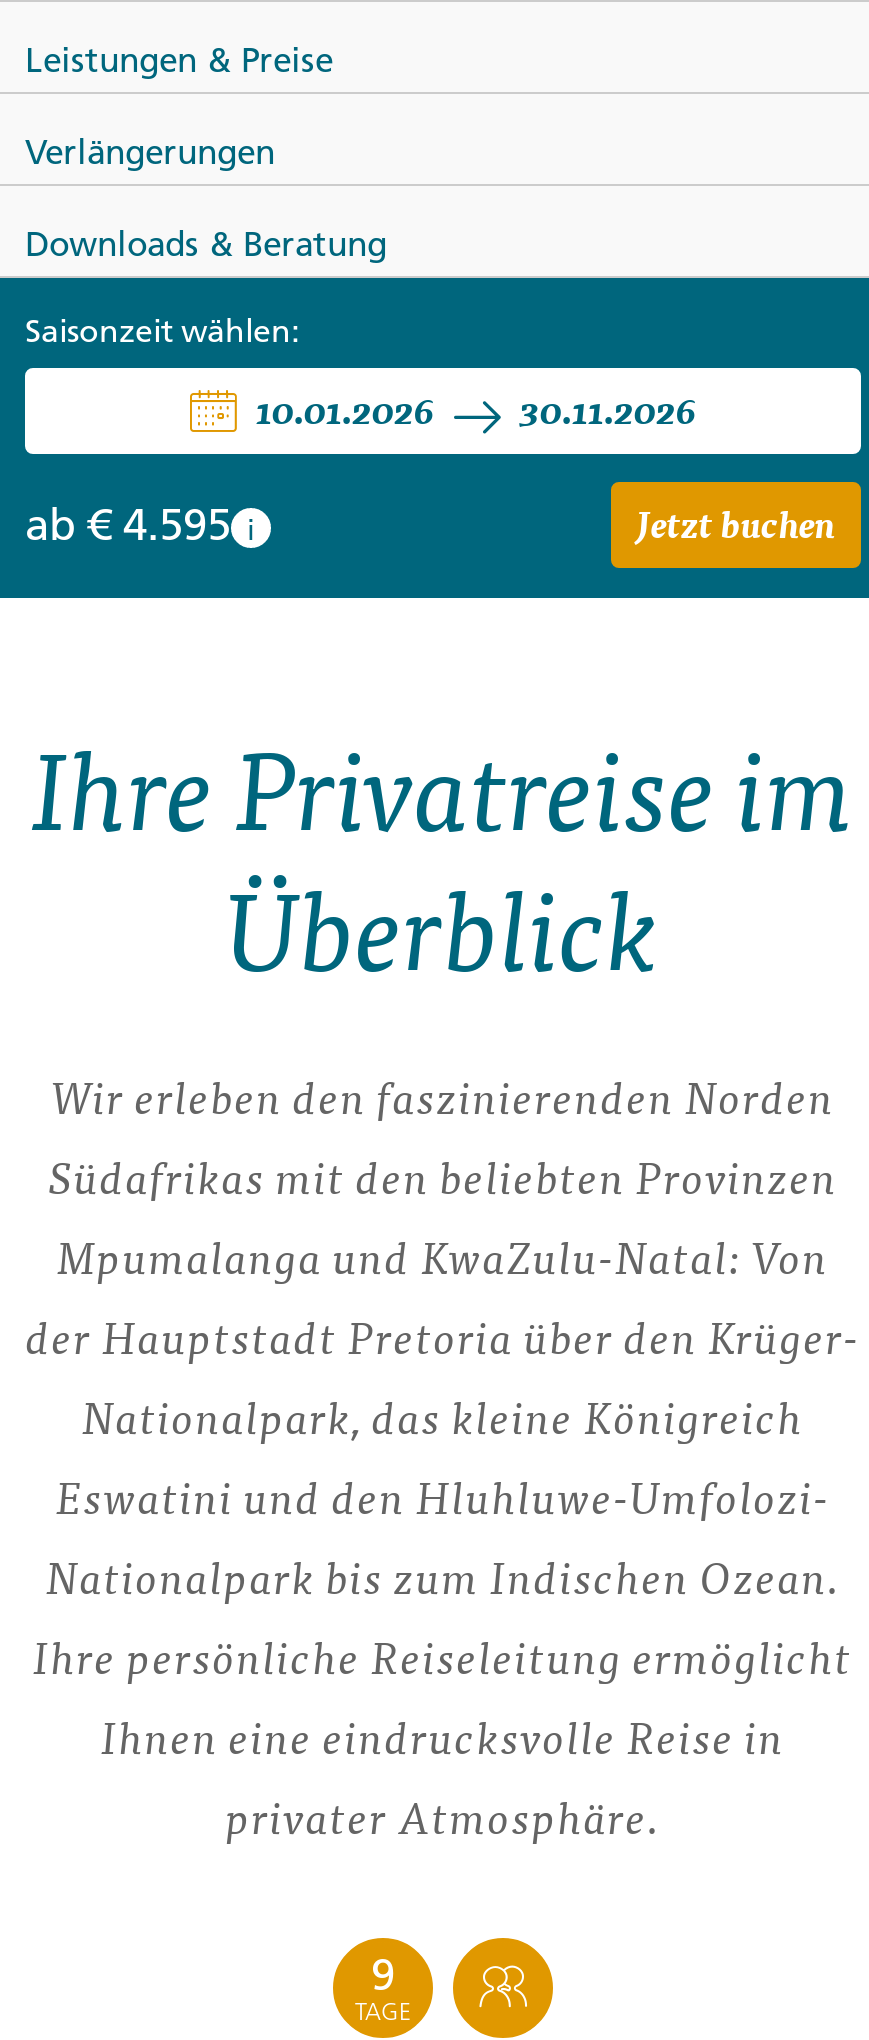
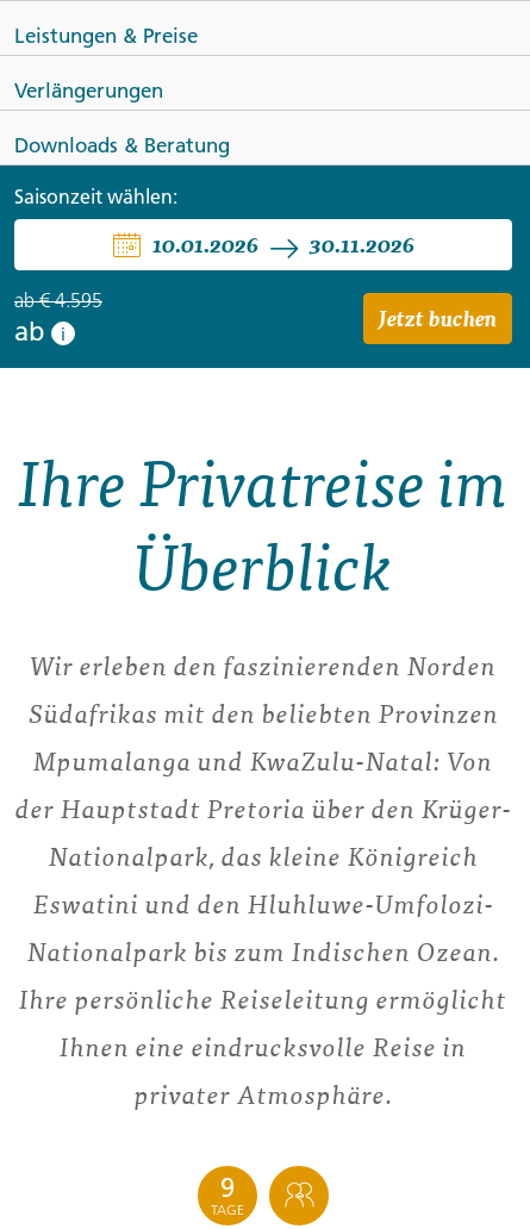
[25,499,255,553] ab € 4.595 i -> [14,289,102,348] ab€ 4.595 | ab i

